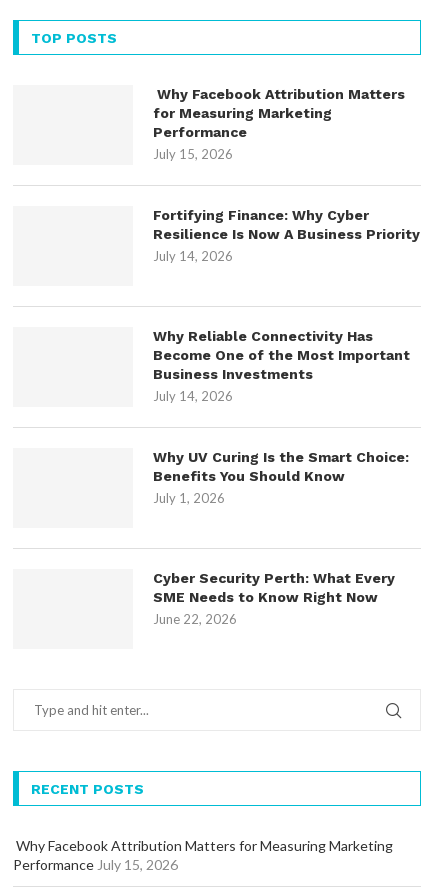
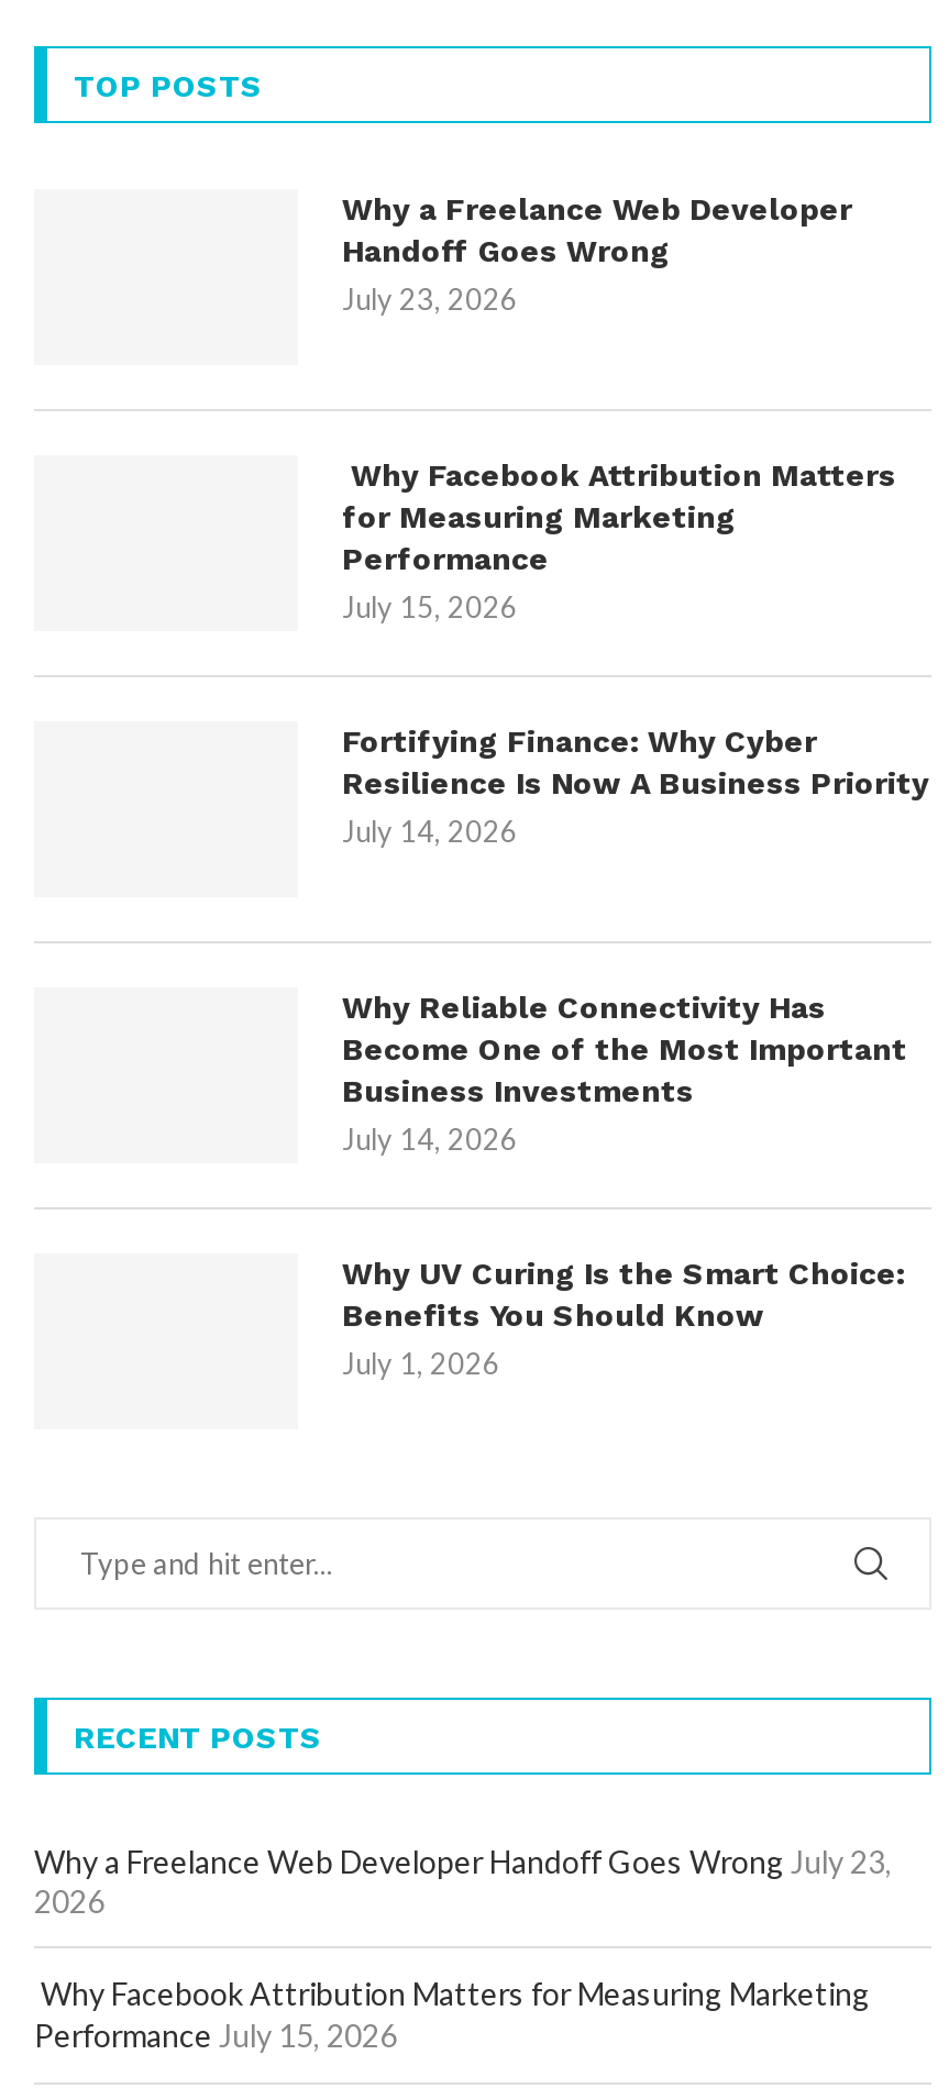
none -> [342,191,852,317] Why a Freelance Web Developer | Handoff Goes Wrong | July 23, 2026
moved [153,86,420,506] -> [342,457,929,1381]: Why Facebook Attribution Matters | for Measuring Marketing | Performance | ... | Benefits You Should Know | July 1, 2026
[153,570,395,627] Cyber Security Perth: What Every | SME Needs to Know Right Now | June 22, 2026 -> none
none -> [34,1843,892,1920] Why a Freelance Web Developer Handoff Goes Wrong July 23, | 2026

